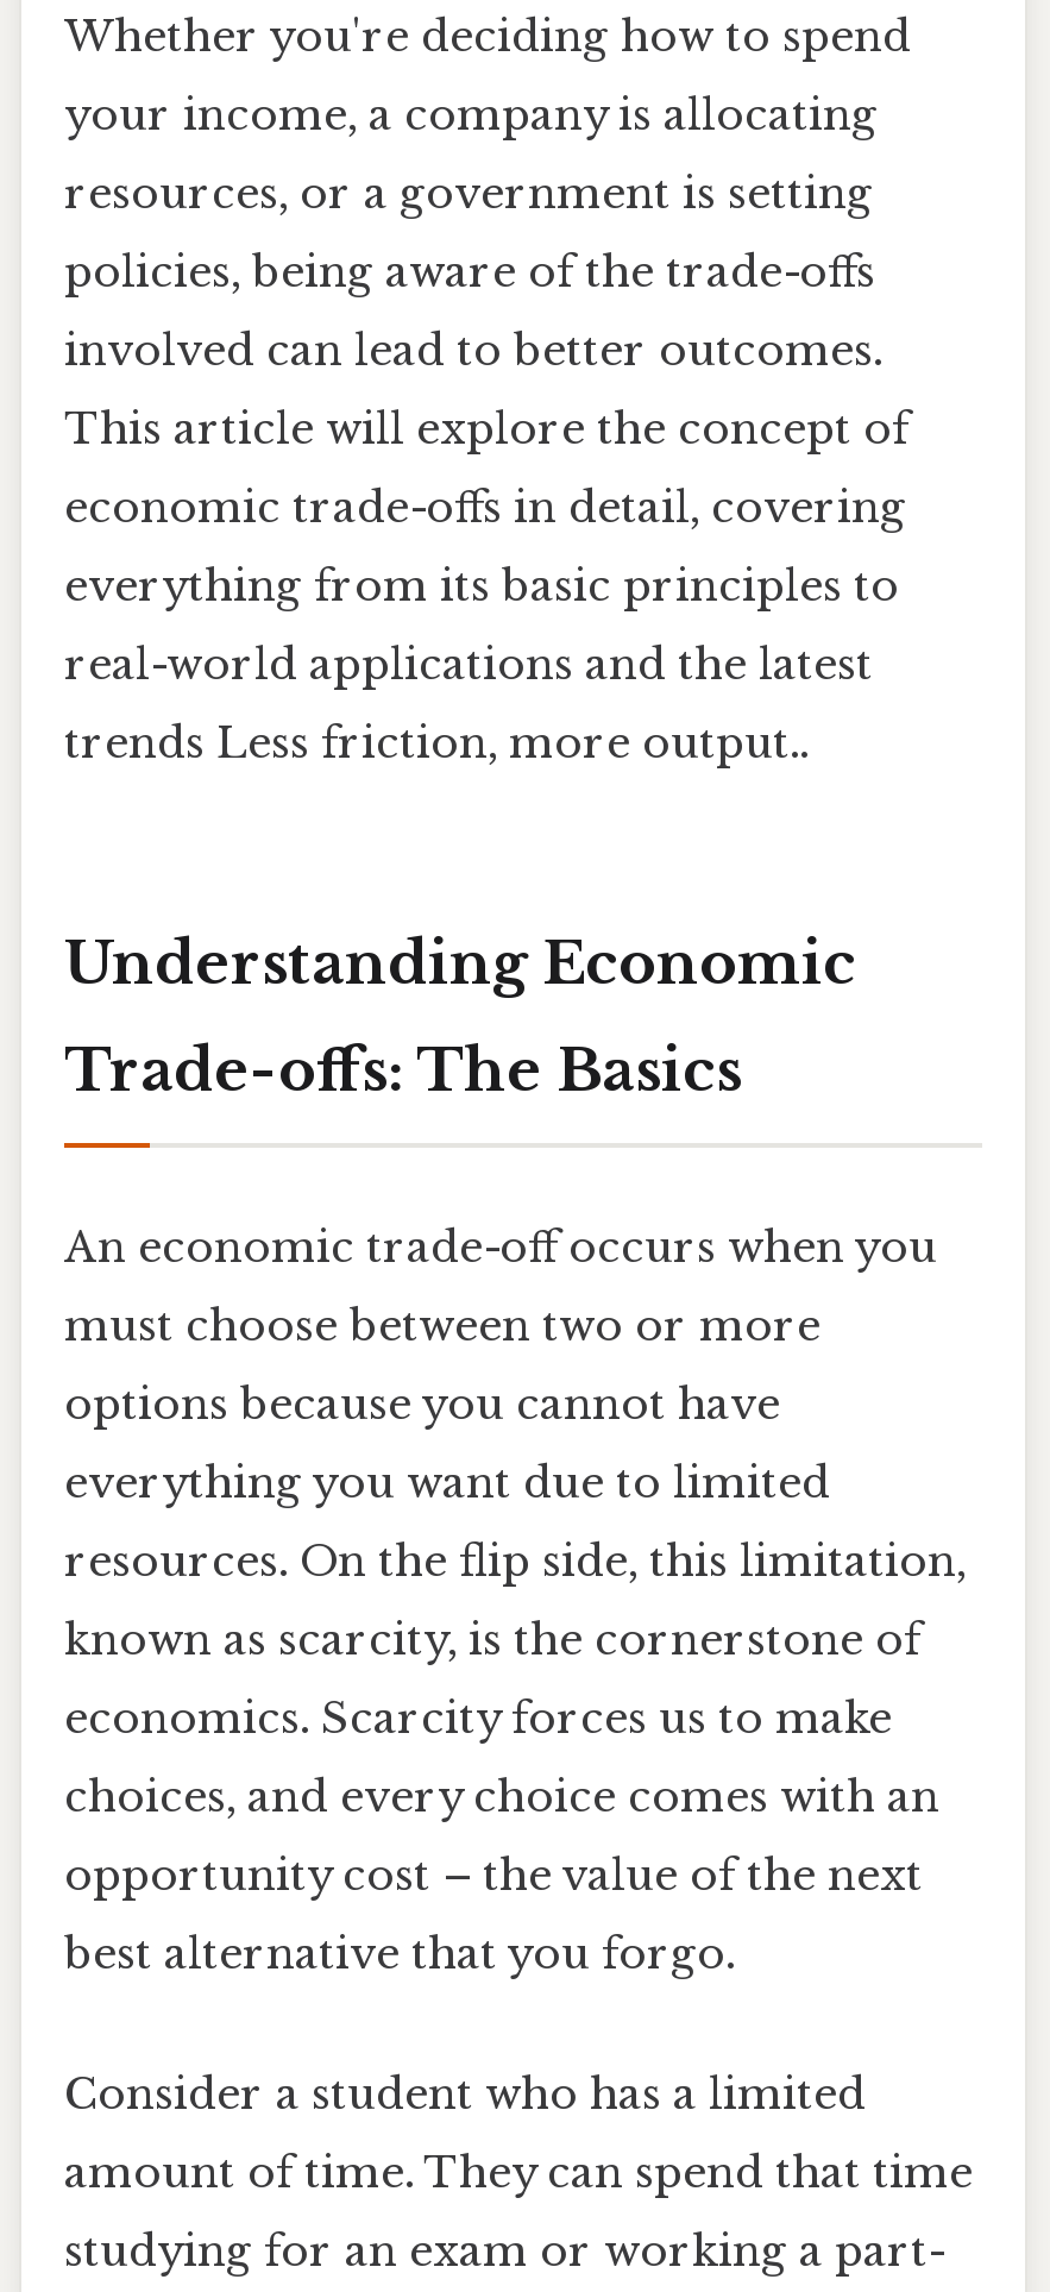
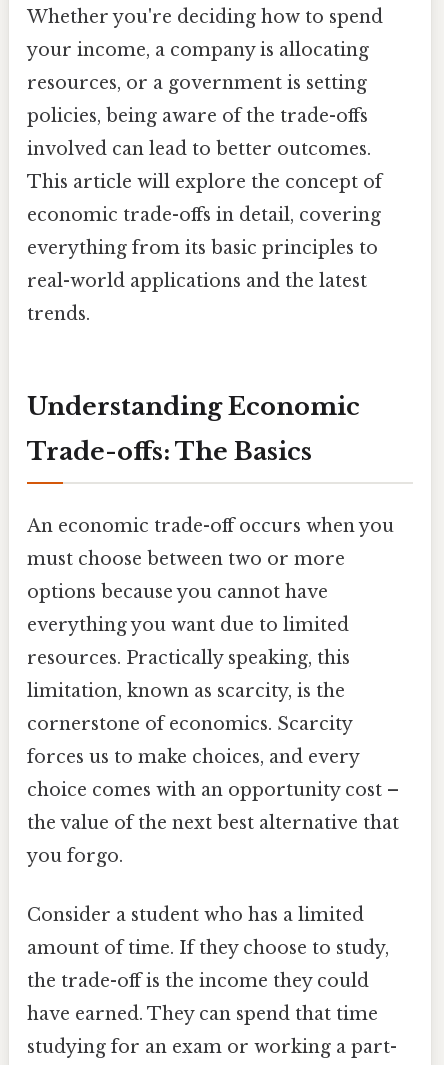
[64,717,809,770] trends Less friction, more output.. -> [27,303,90,325] trends.
[64,1536,966,1981] resources. On the flip side, this limitation, | known as scarcity, is the cornerstone of | economics. Scarcity forces us to make | choices, and every choice comes with an | opportunity cost – the value of the next | best alternative that you forgo. -> [27,647,399,867] resources. Practically speaking, this | limitation, known as scarcity, is the | cornerstone of economics. Scarcity | forces us to make choices, and every | choice comes with an opportunity cost – | the value of the next best alternative that | you forgo.
[64,2148,973,2200] amount of time. They can spend that time -> [27,937,389,1025] amount of time. If they choose to study, | the trade-off is the income they could | have earned. They can spend that time

